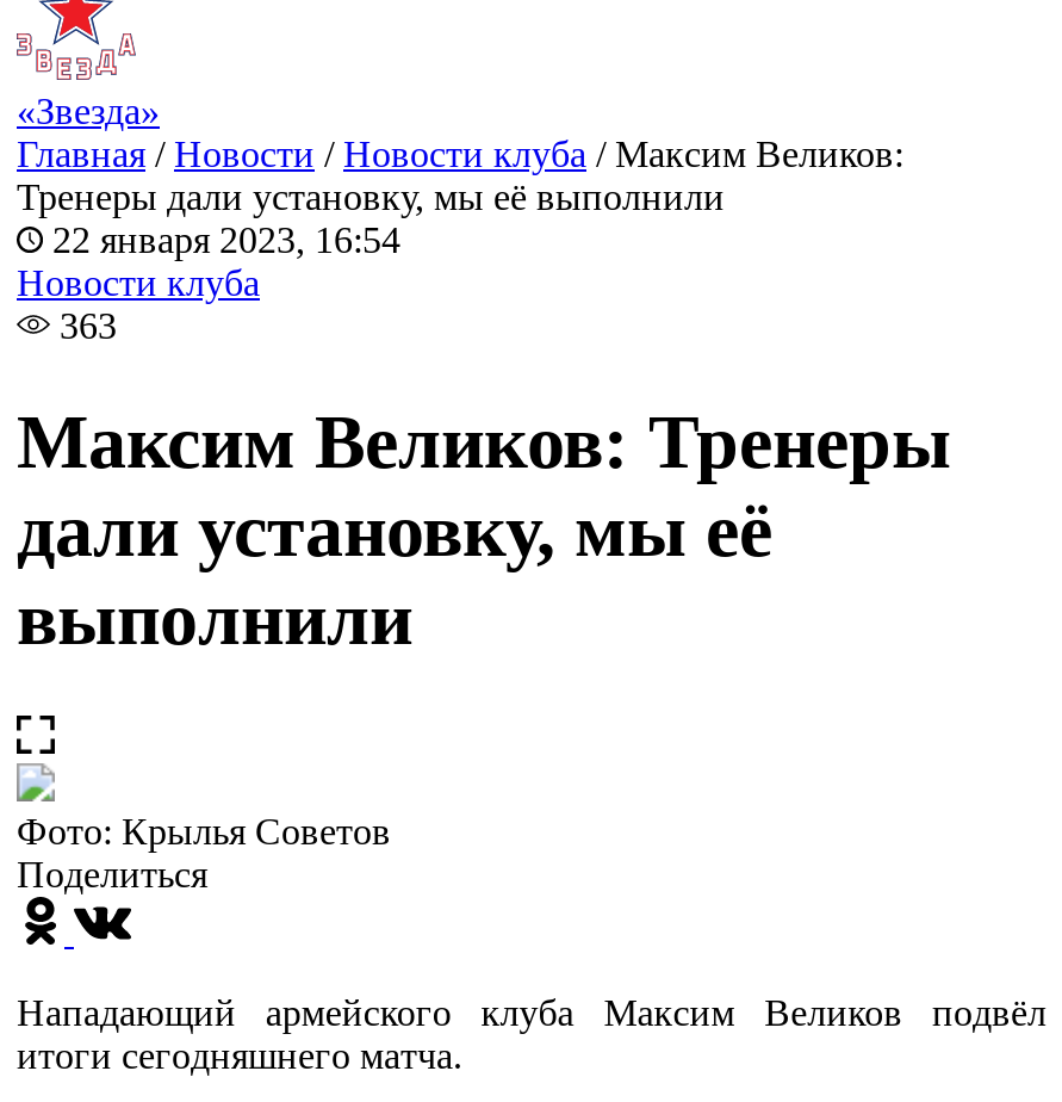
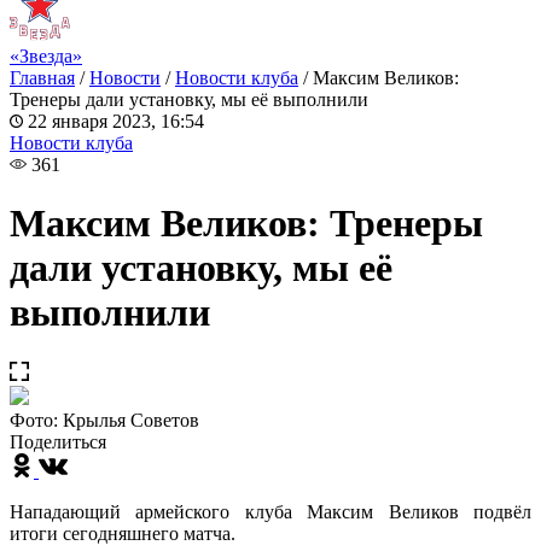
[50,305,117,345] 363 -> [27,154,60,175] 361

